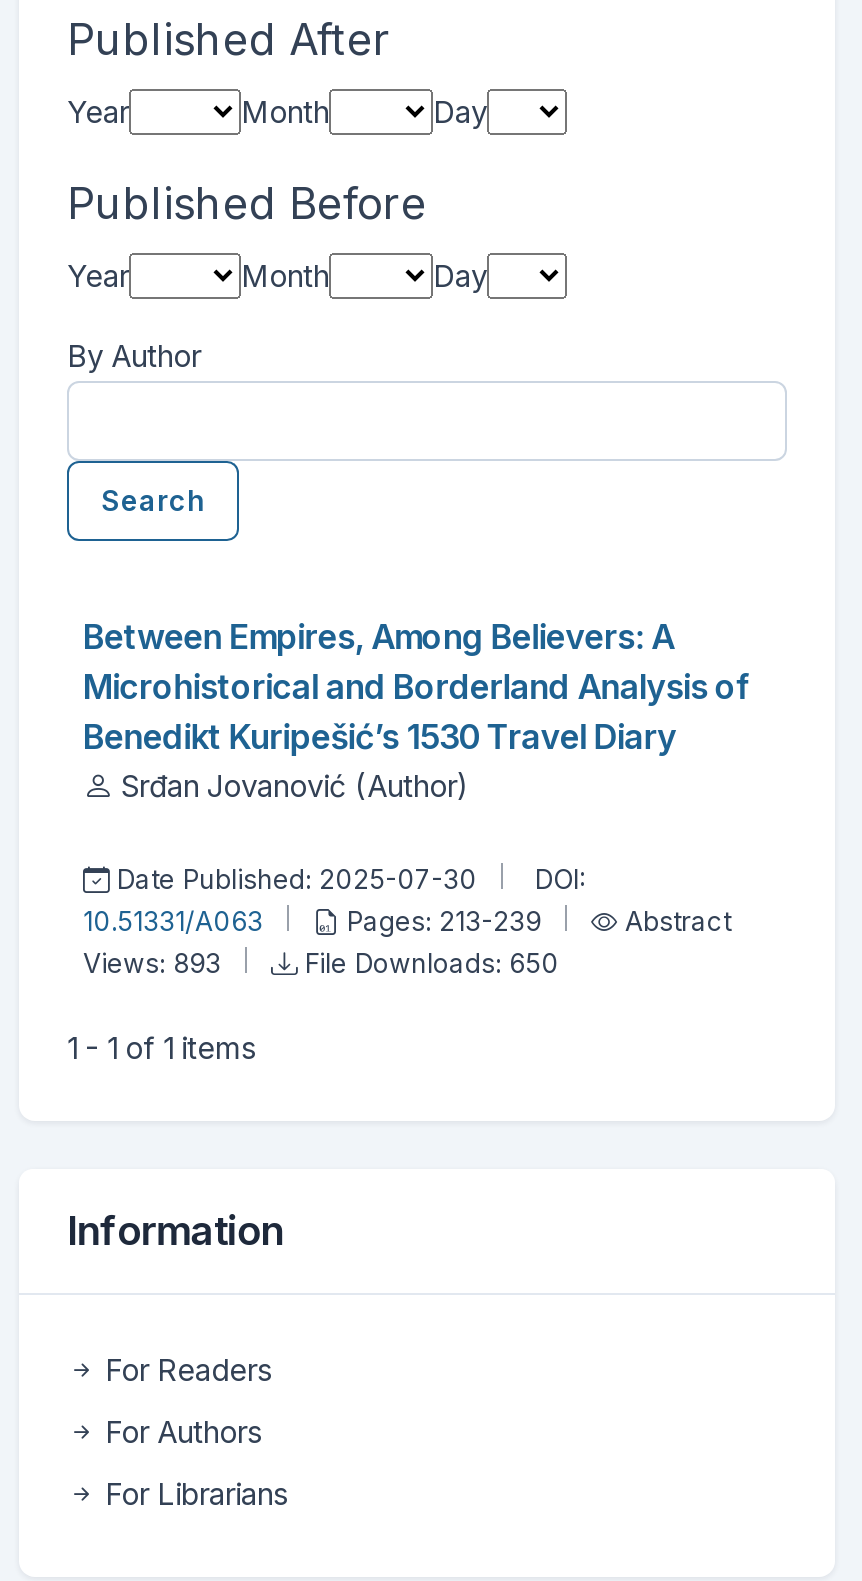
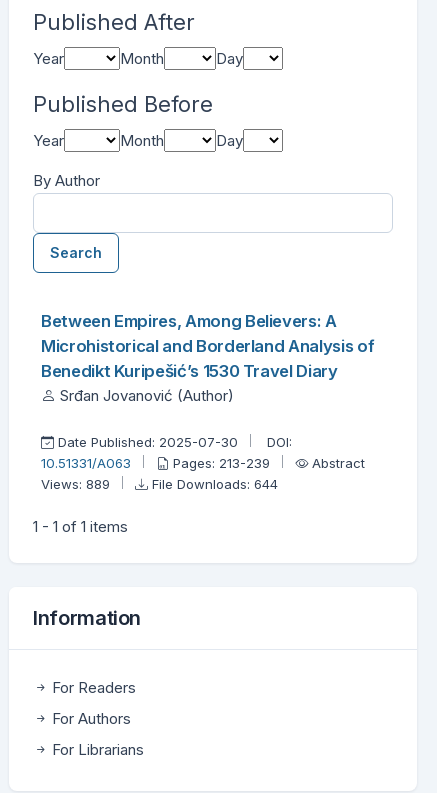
[83,947,229,979] Views: 893 -> [41,476,114,492] Views: 889
[305,947,559,979] File Downloads: 650 -> [152,476,278,492] File Downloads: 644

